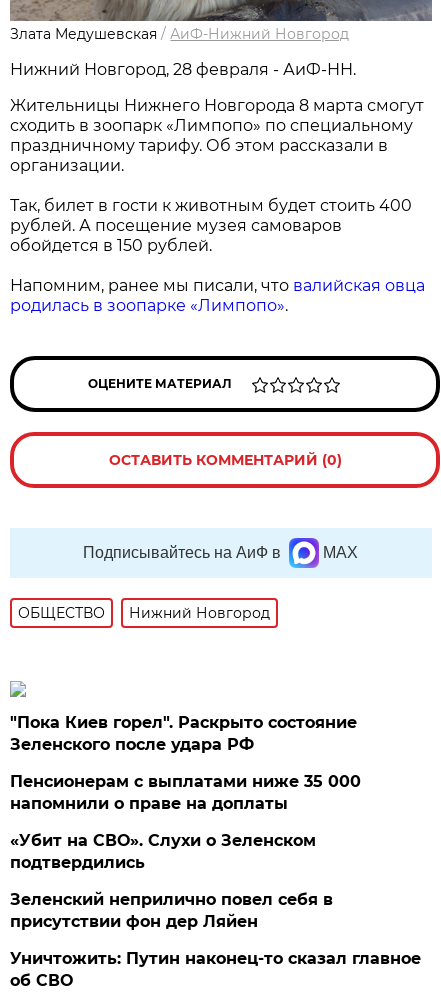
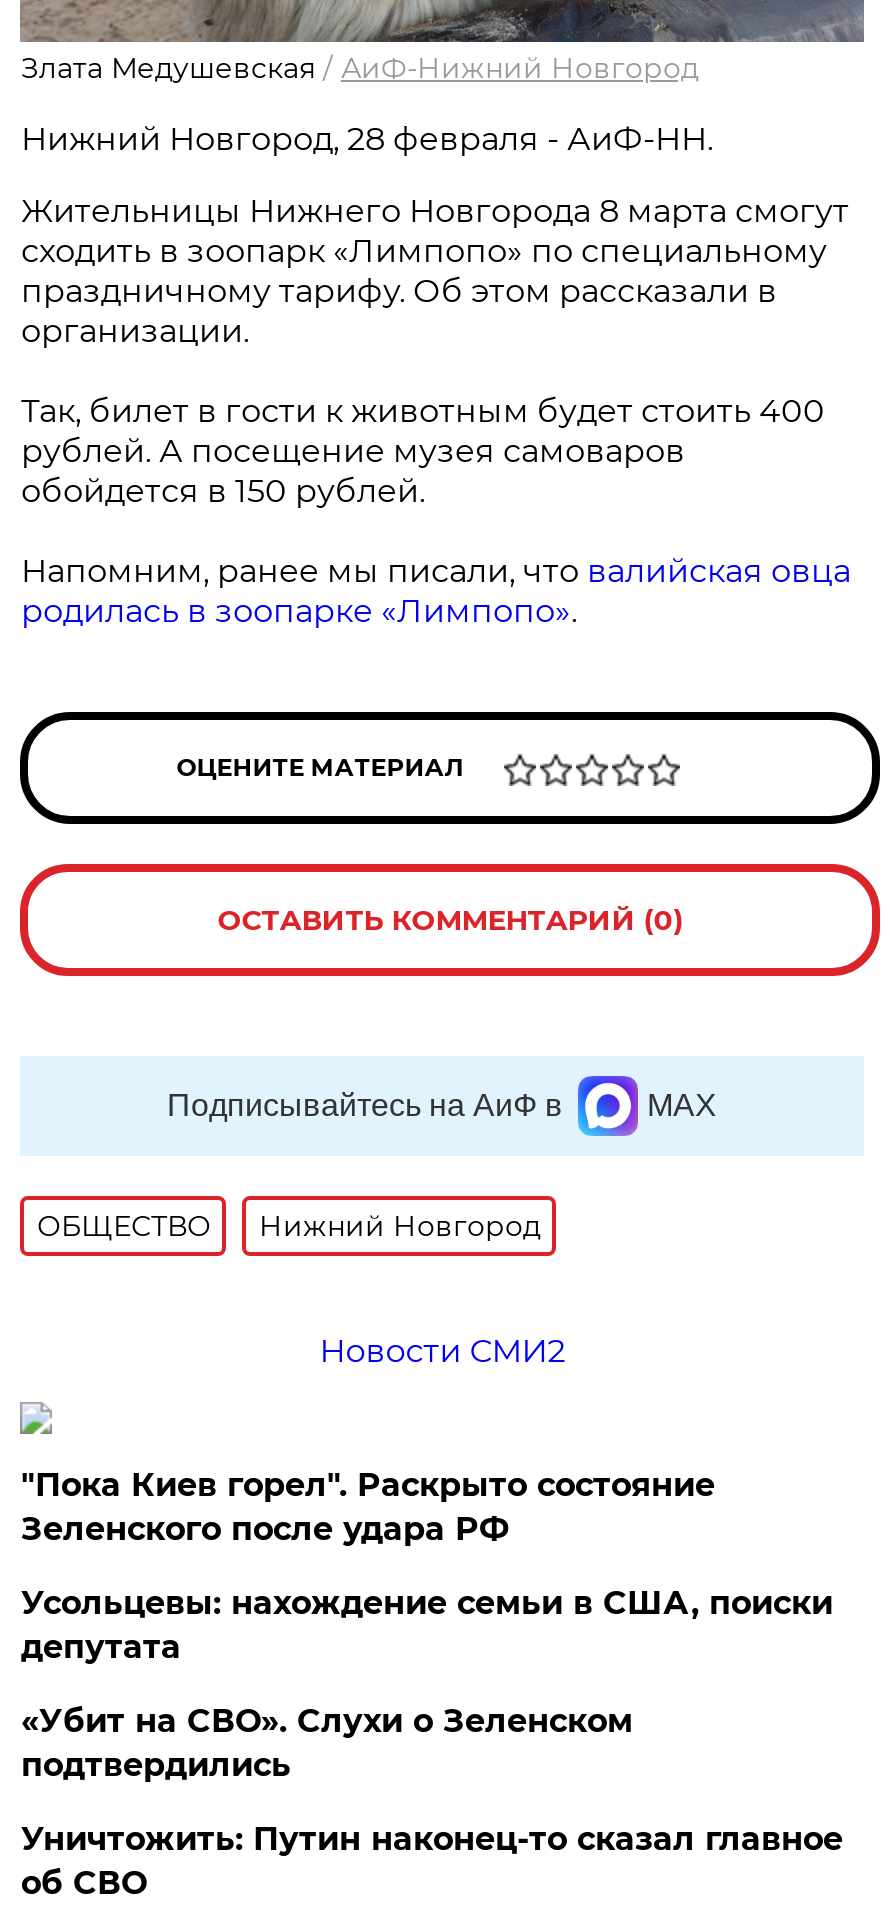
none -> [319,1332,565,1370] Новости СМИ2
moved [10,713,357,754] -> [21,1466,715,1548]: "Пока Киев горел". Раскрыто состояние | Зеленского после удара РФ
[10,772,361,813] Пенсионерам с выплатами ниже 35 000 | напомнили о праве на доплаты -> [21,1584,833,1666] Усольцевы: нахождение семьи в США, поиски | депутата
moved [10,831,316,872] -> [21,1702,633,1784]: «Убит на СВО». Слухи о Зеленском | подтвердились
[10,890,333,931] Зеленский неприлично повел cебя в | присутствии фон дер Ляйен -> none

